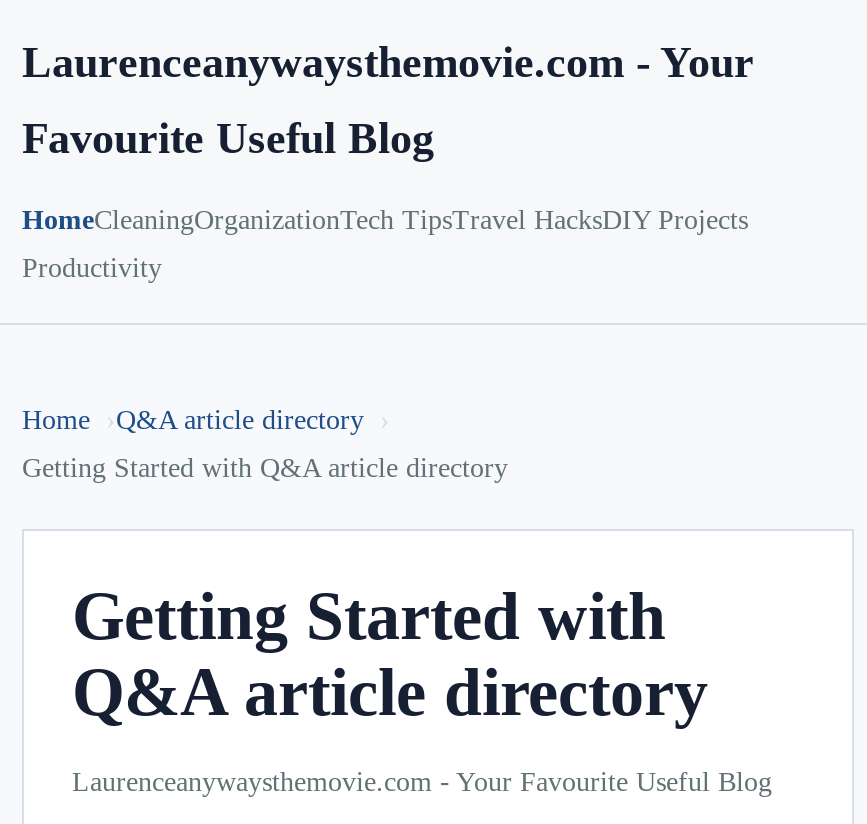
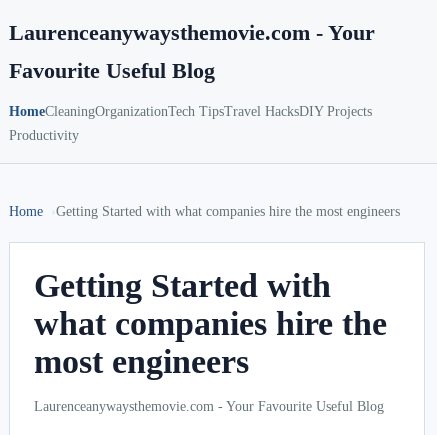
[22,405,508,483] Q&A article directory | Getting Started with Q&A article directory -> [56,204,400,219] Getting Started with what companies hire the most engineers
moved [72,579,666,653] -> [34,267,331,304]: Getting Started with
[72,655,708,729] Q&A article directory -> [34,305,387,380] what companies hire the | most engineers

